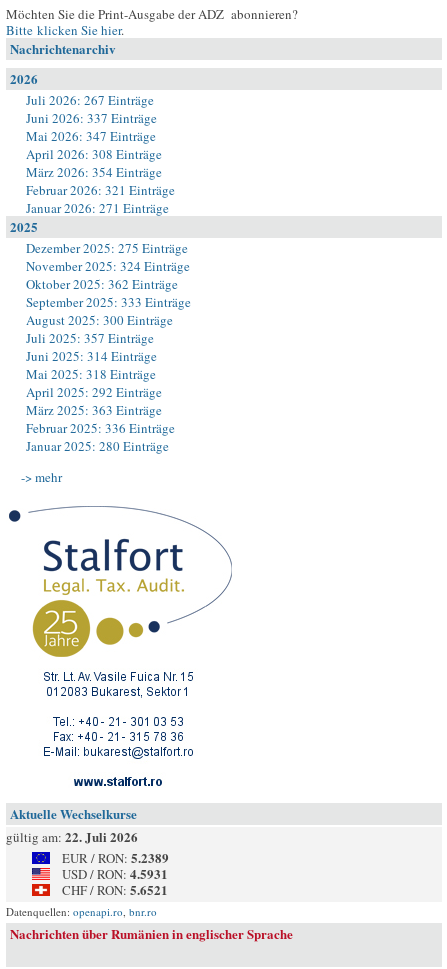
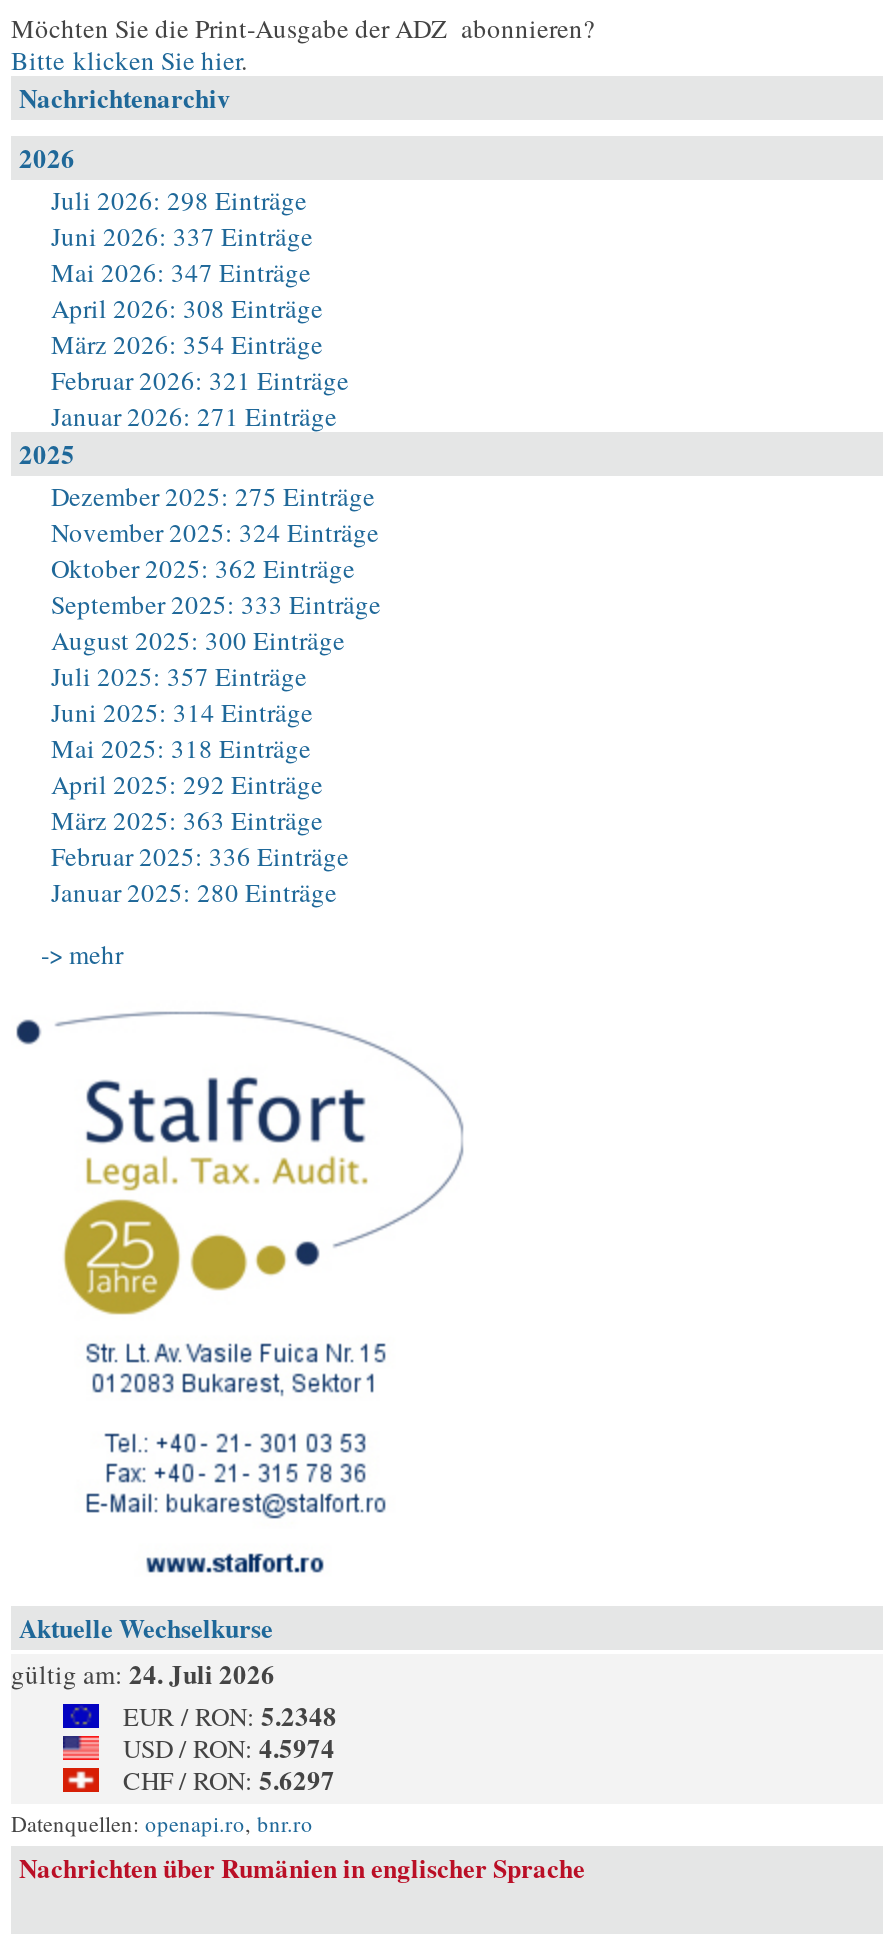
[26,91,154,109] Juli 2026: 267 Einträge -> [51,182,307,218] Juli 2026: 298 Einträge
[6,827,138,846] gültig am: 22. Juli 2026 -> [11,1654,275,1692] gültig am: 24. Juli 2026
[62,848,169,867] EUR / RON: 5.2389 -> [123,1696,337,1734] EUR / RON: 5.2348
[62,864,168,883] USD / RON: 4.5931 -> [123,1728,335,1766] USD / RON: 4.5974
[62,880,168,899] CHF / RON: 5.6521 -> [123,1760,335,1798] CHF / RON: 5.6297

